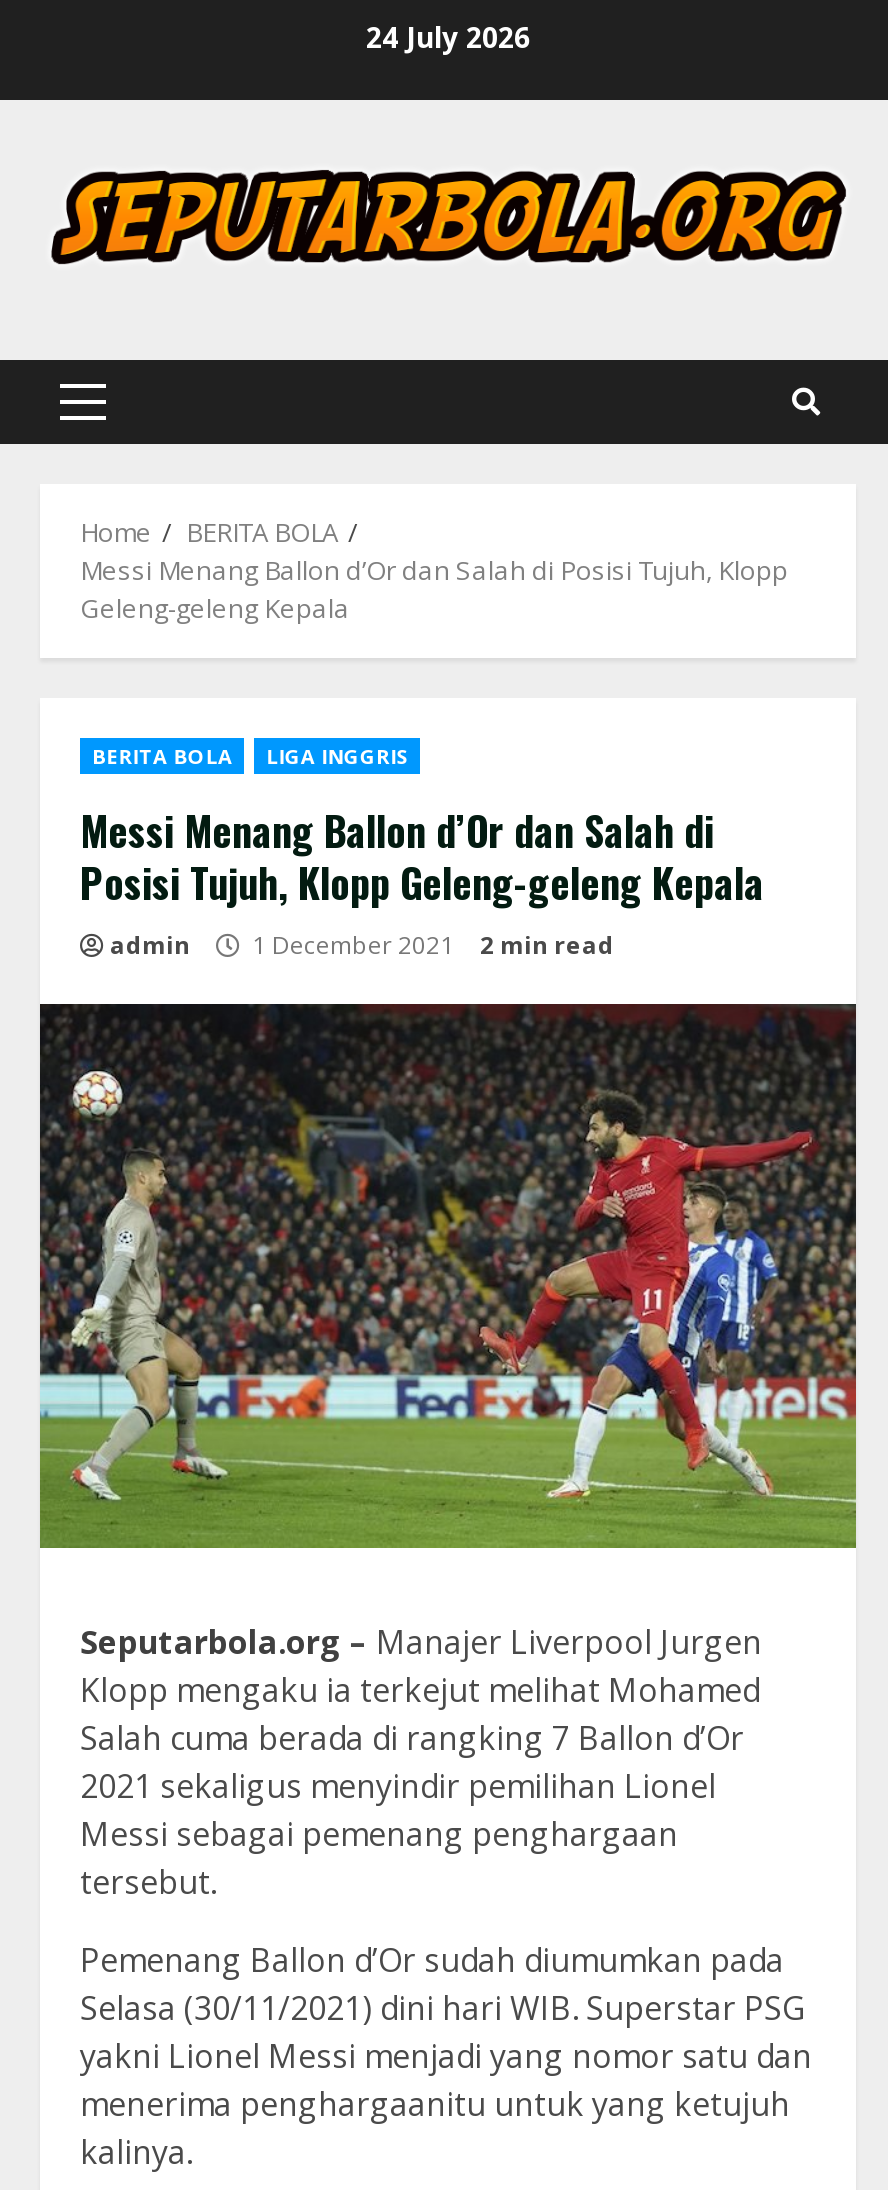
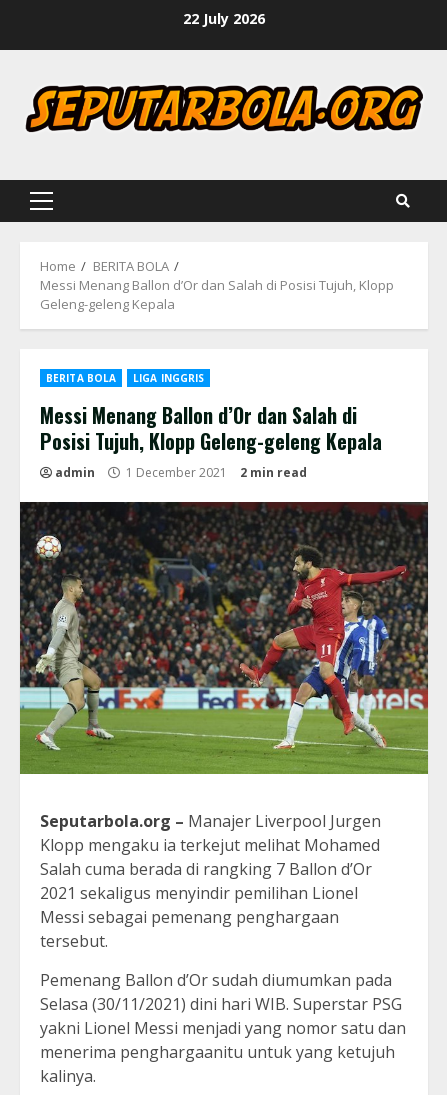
[366,17,530,55] 24 July 2026 -> [183,8,265,27] 22 July 2026

